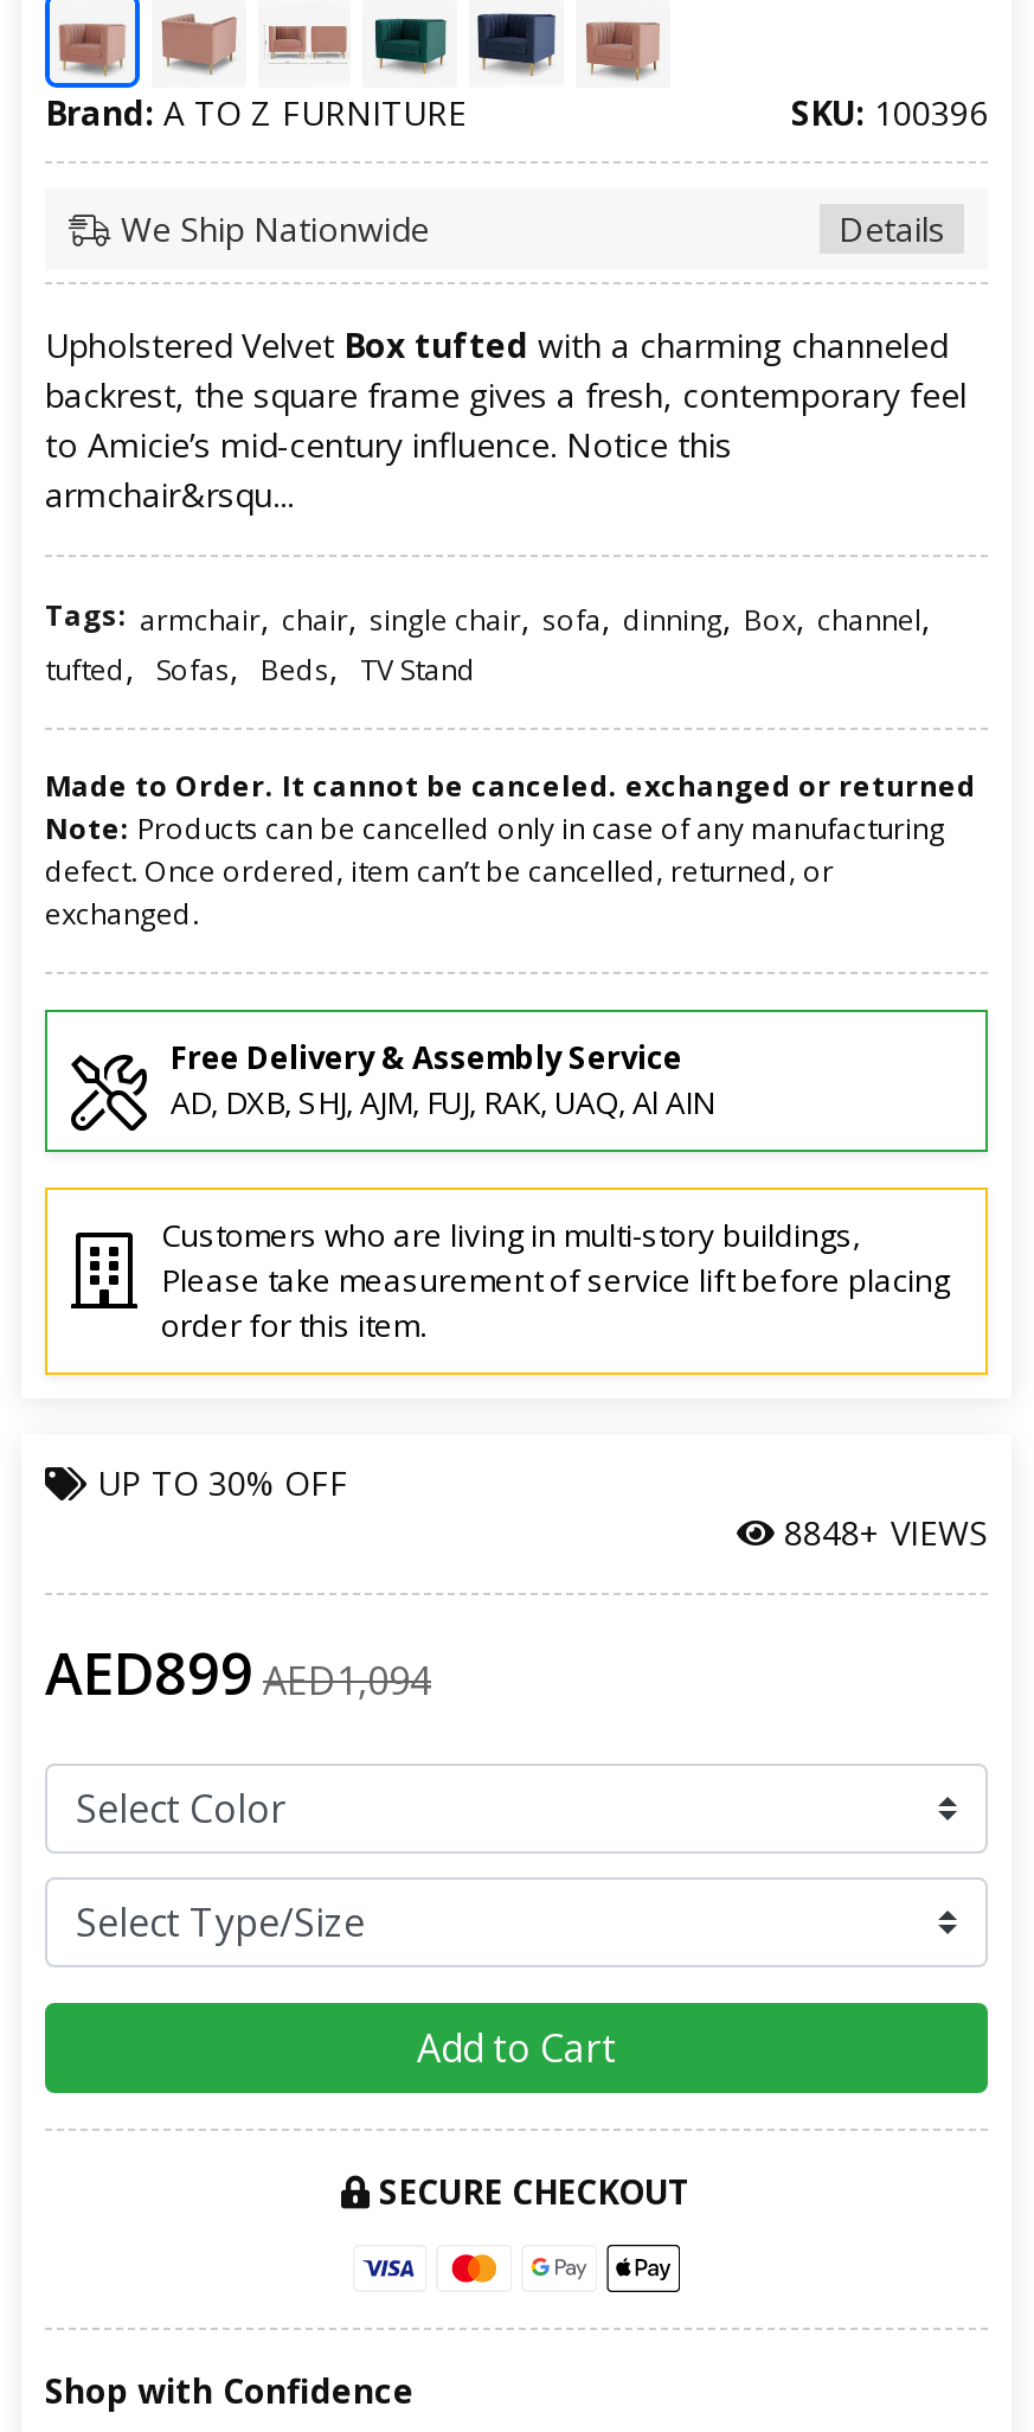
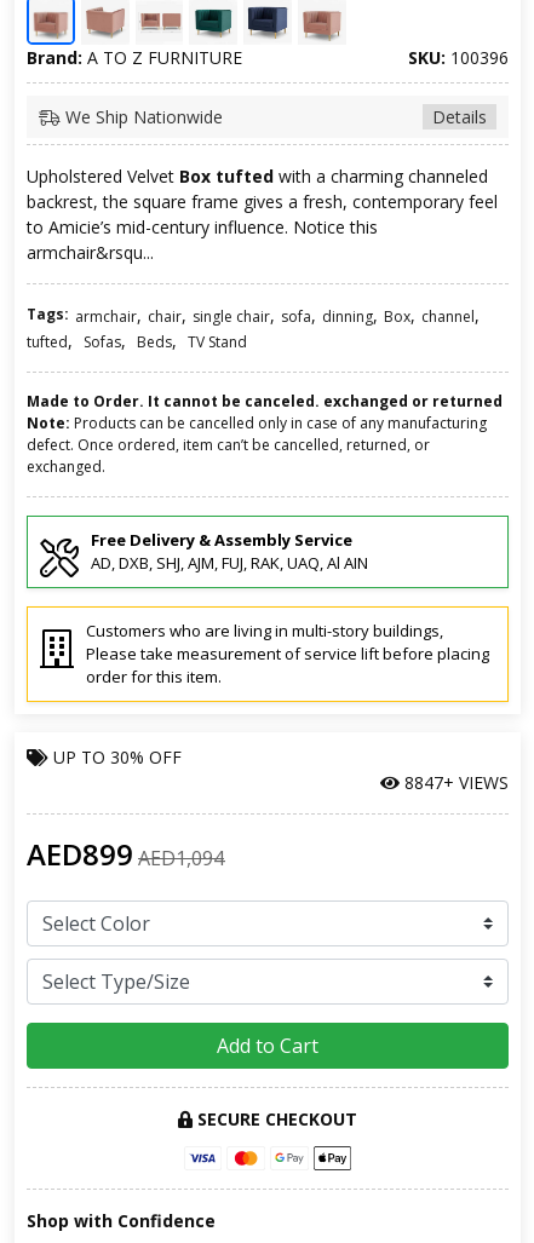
[775,1509,988,1554] 8848+ VIEWS -> [400,771,509,794] 8847+ VIEWS

